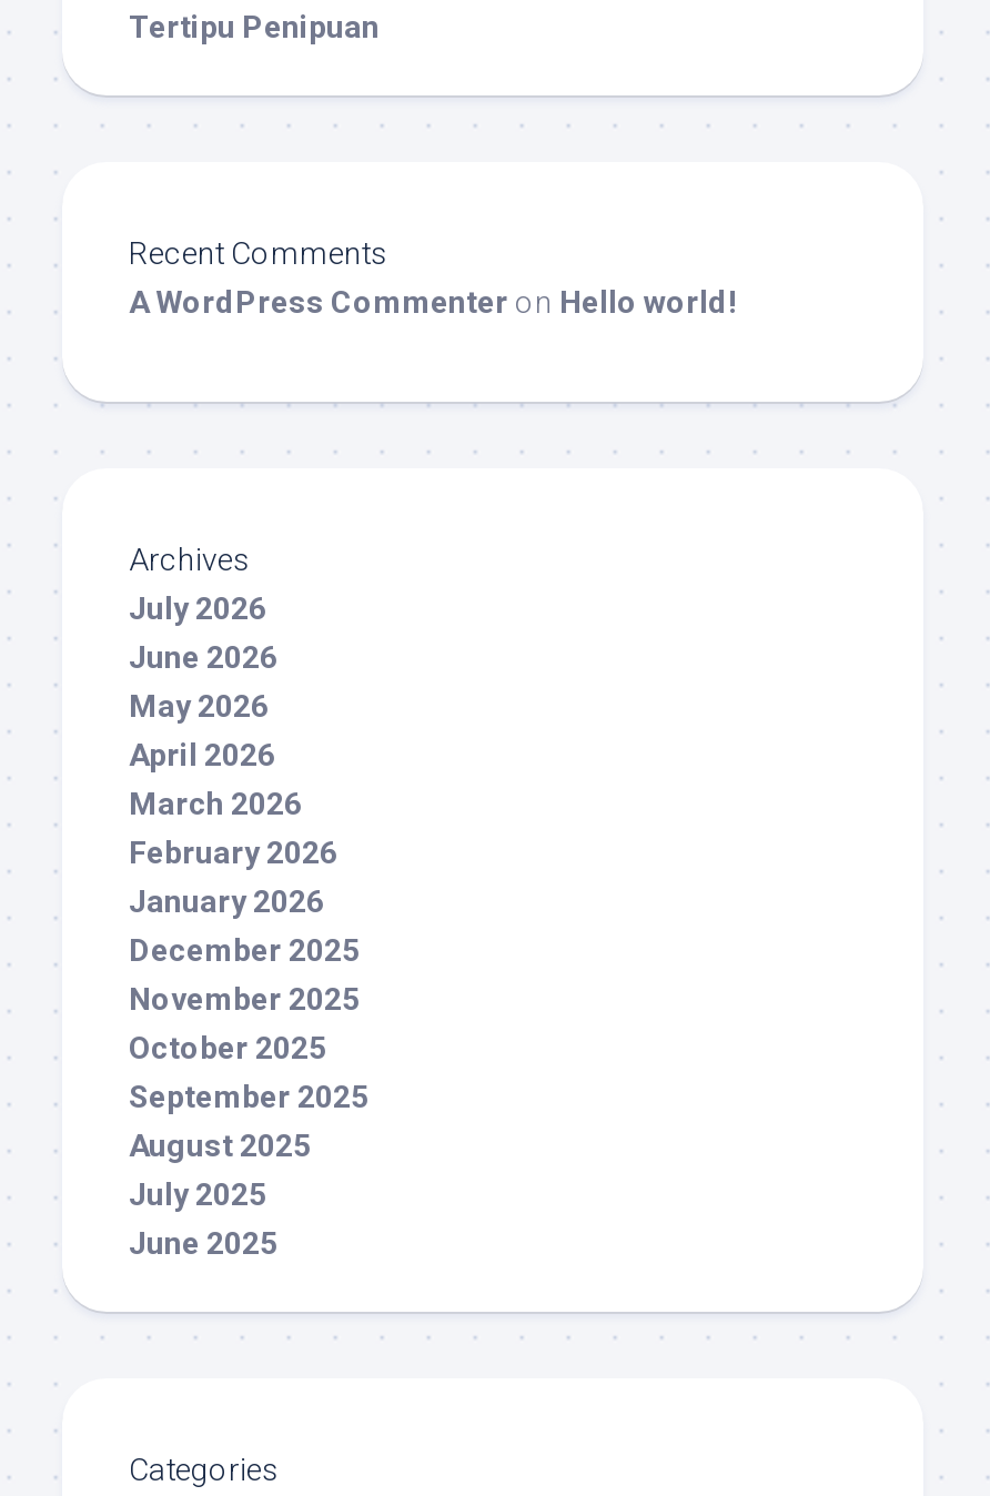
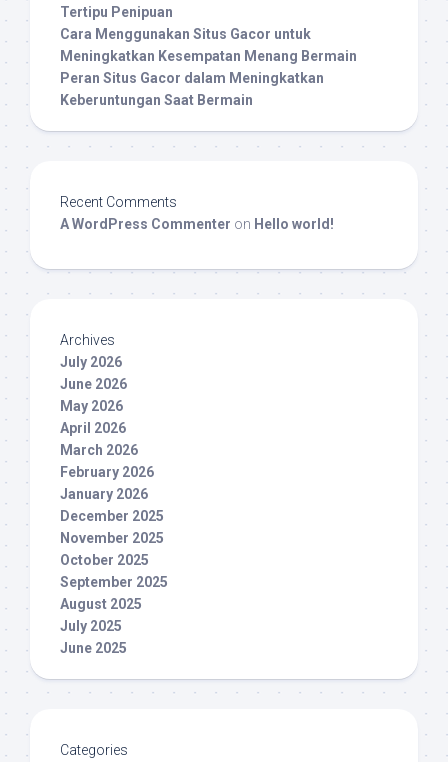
none -> [60,26,357,108] Cara Menggunakan Situs Gacor untuk | Meningkatkan Kesempatan Menang Bermain | Peran Situs Gacor dalam Meningkatkan | Keberuntungan Saat Bermain

